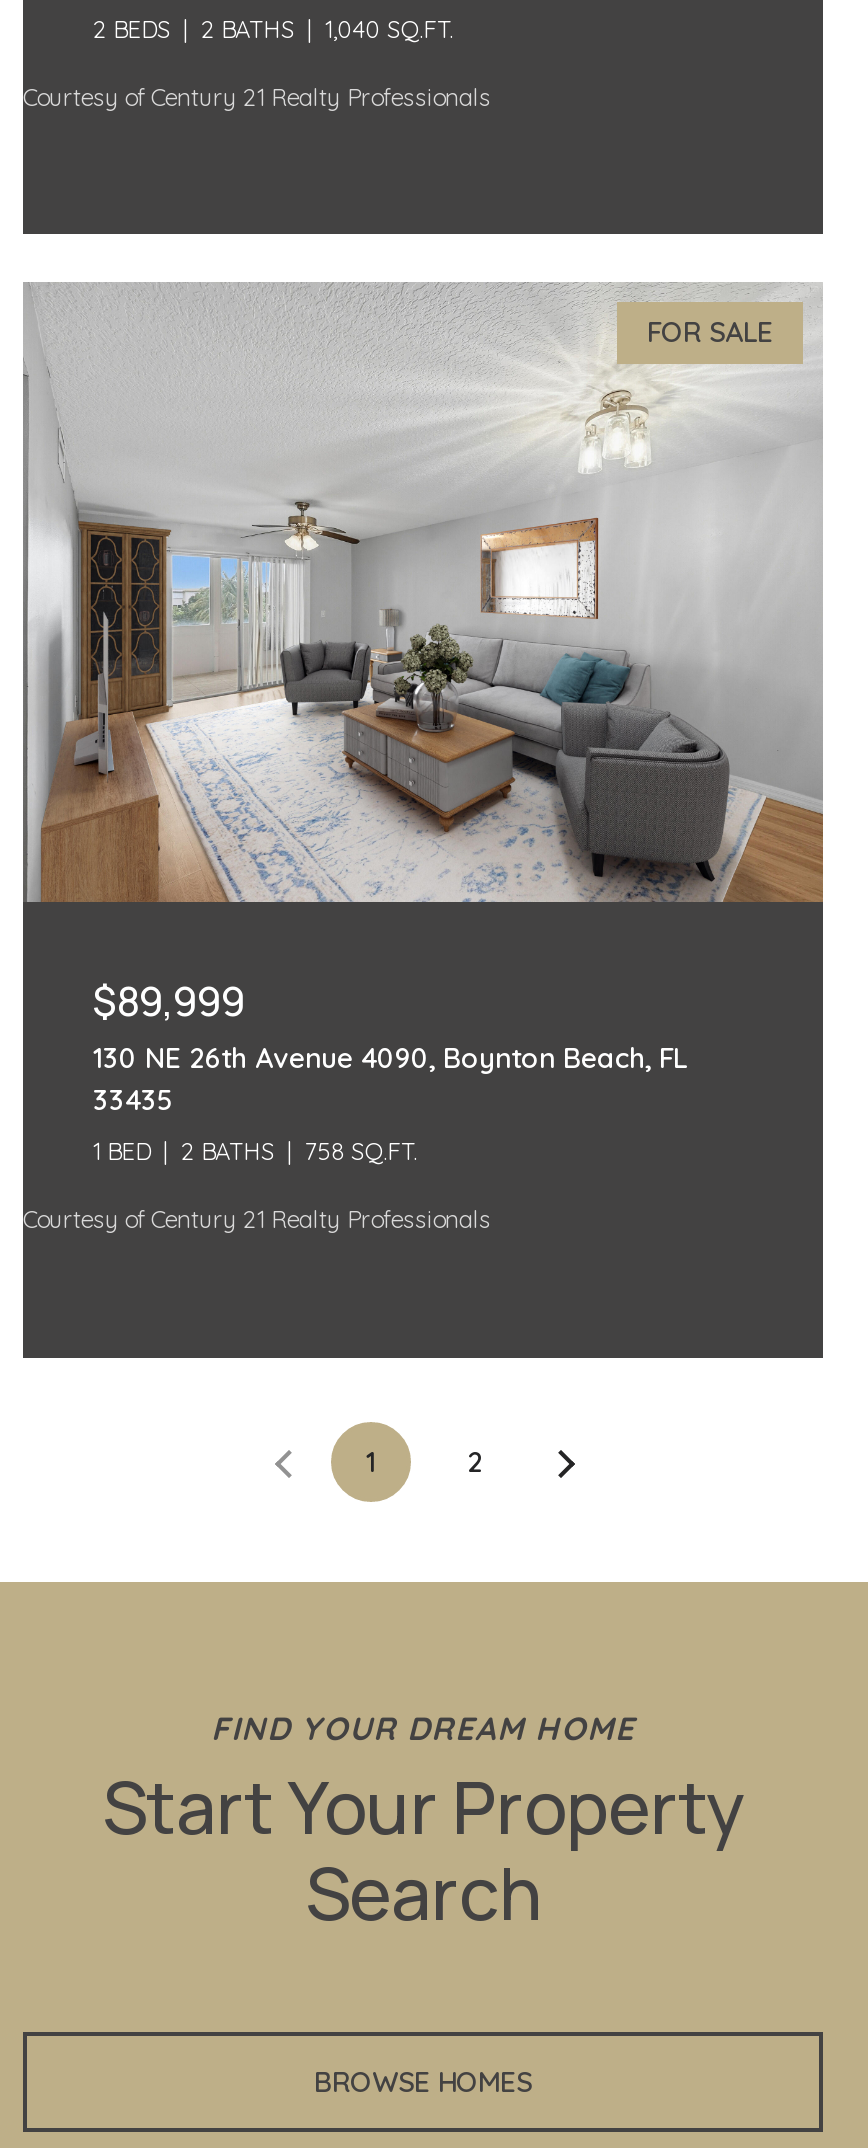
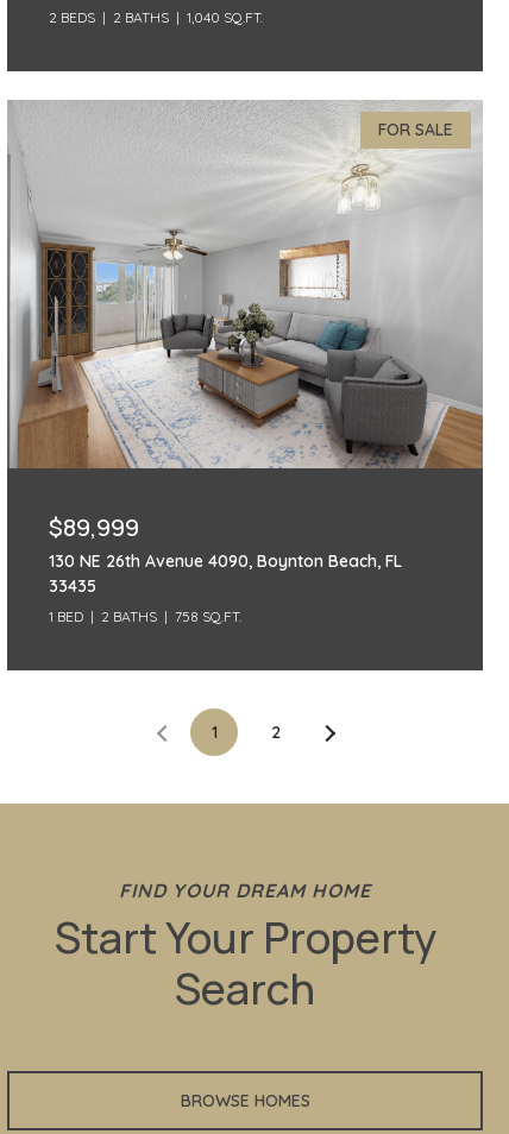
[23,81,491,111] Courtesy of Century 21 Realty Professionals -> none
[23,1204,491,1234] Courtesy of Century 21 Realty Professionals -> none

